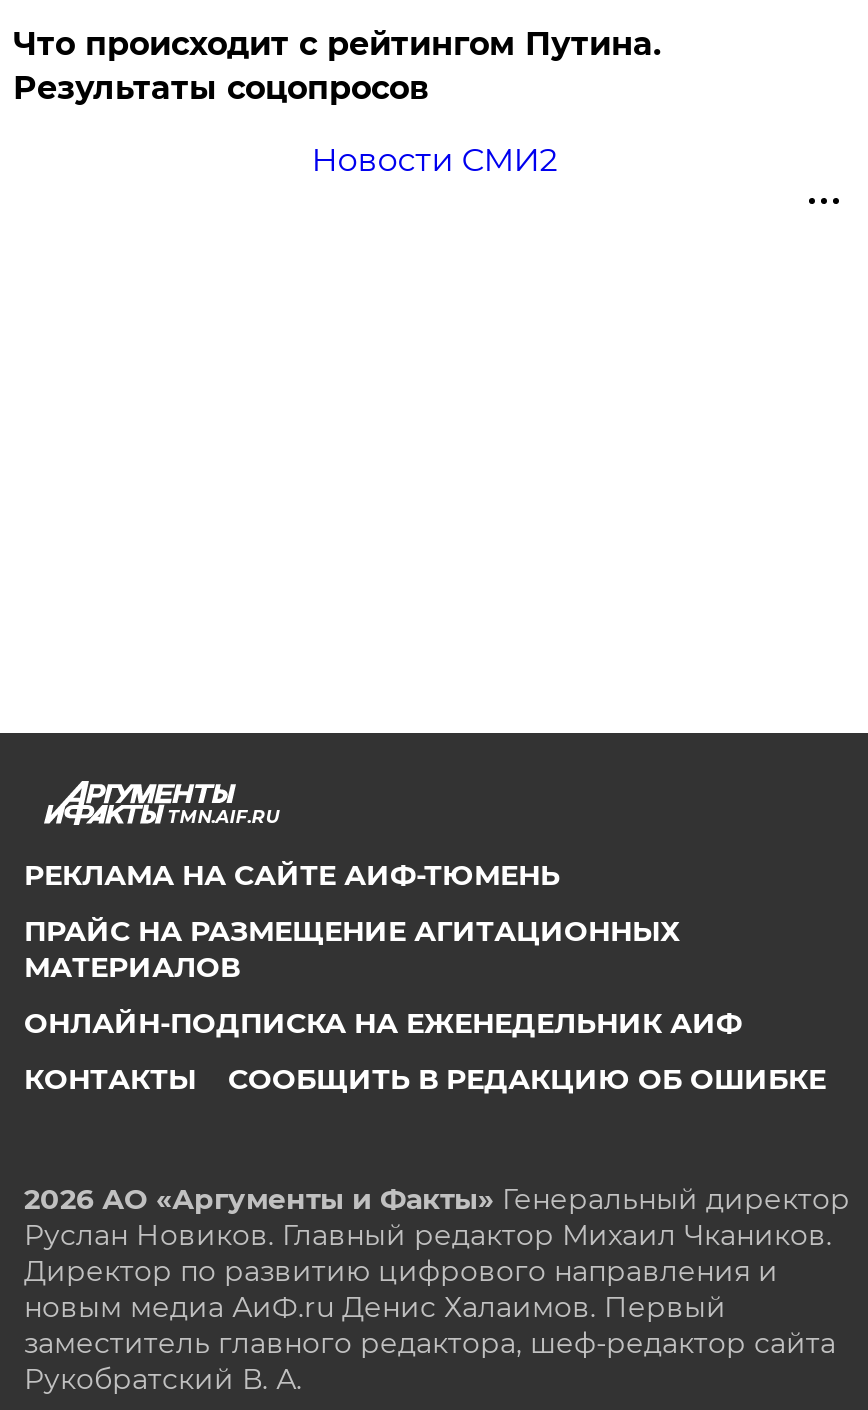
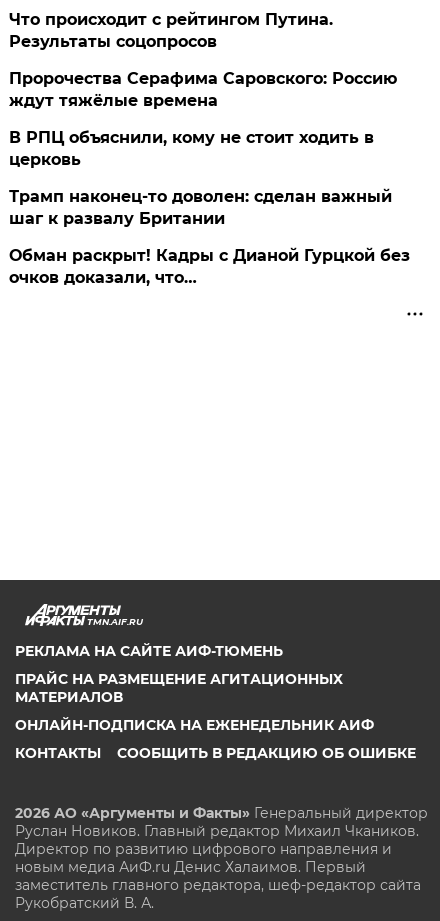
[311,141,557,179] Новости СМИ2 -> [9,69,410,287] Пророчества Серафима Саровского: Россию | ждут тяжёлые времена | В РПЦ объяснили, кому не стоит ходить в | церковь | Трамп наконец-то доволен: сделан важный | шаг к развалу Британии | Обман раскрыт! Кадры с Дианой Гурцкой без | очков доказали, что…

